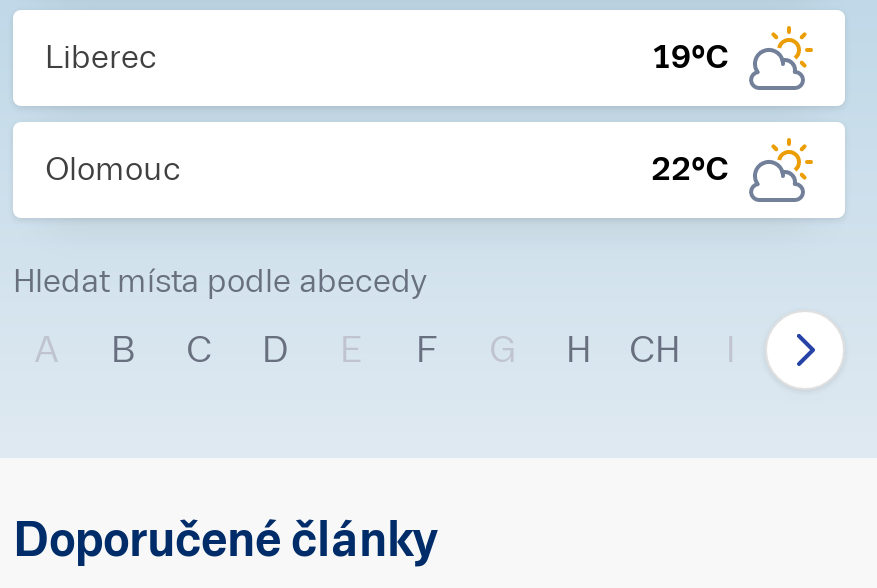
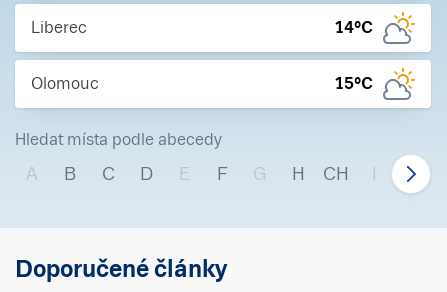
[651,38,729,76] 19°C -> [334,18,373,37] 14°C
[651,150,729,188] 22°C -> [334,74,373,93] 15°C

